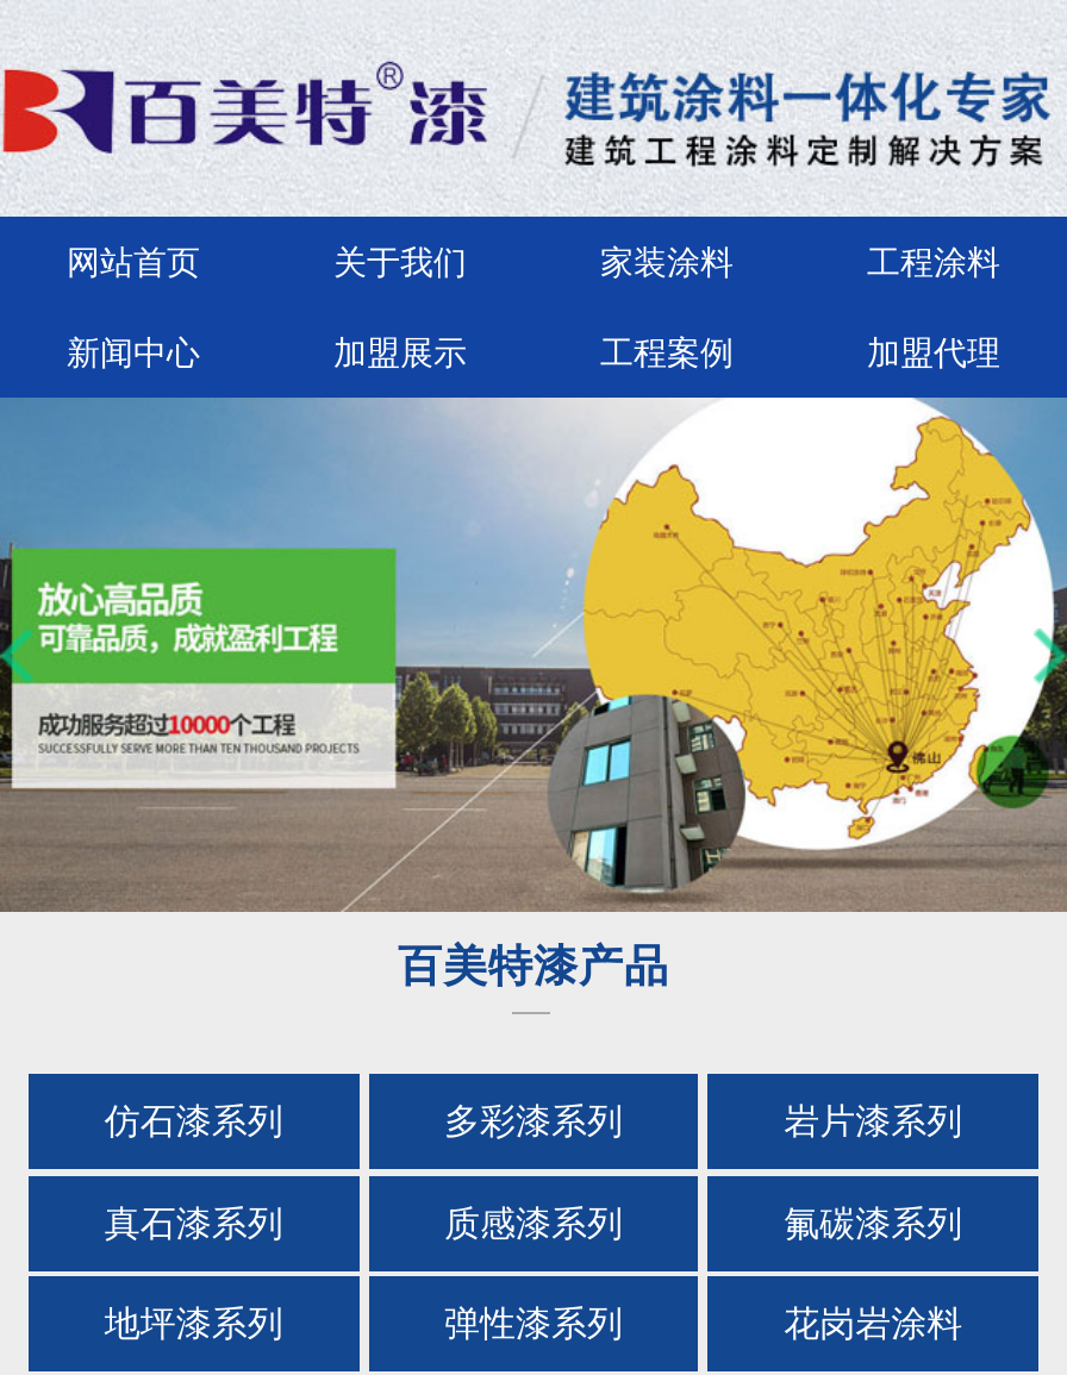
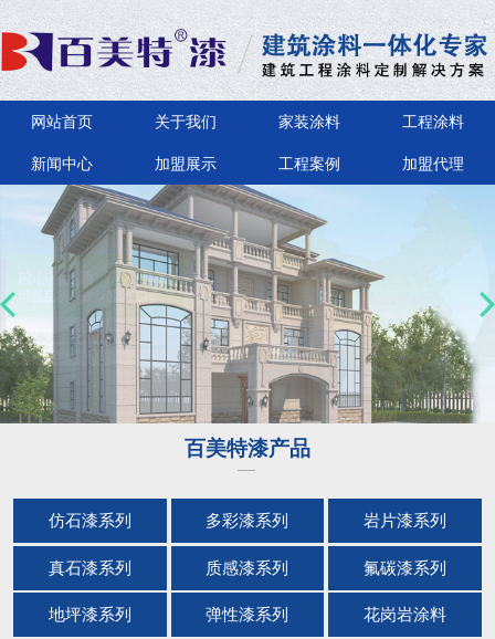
[7,398,1060,914] [image] -> [3,185,492,423] [image]

